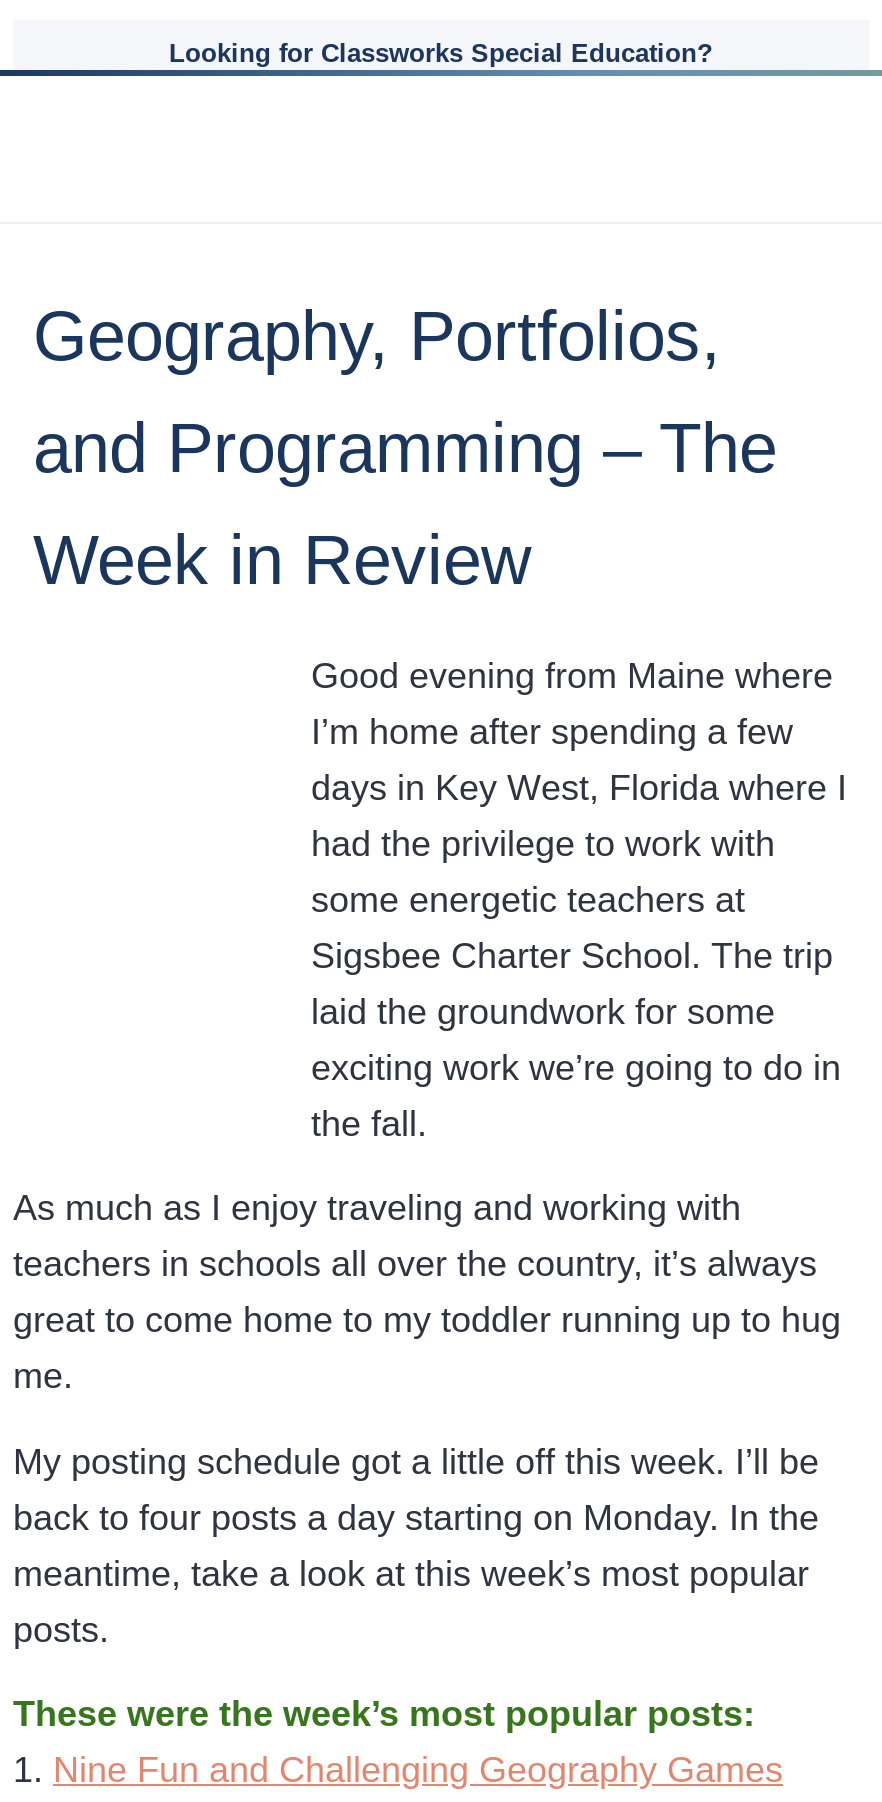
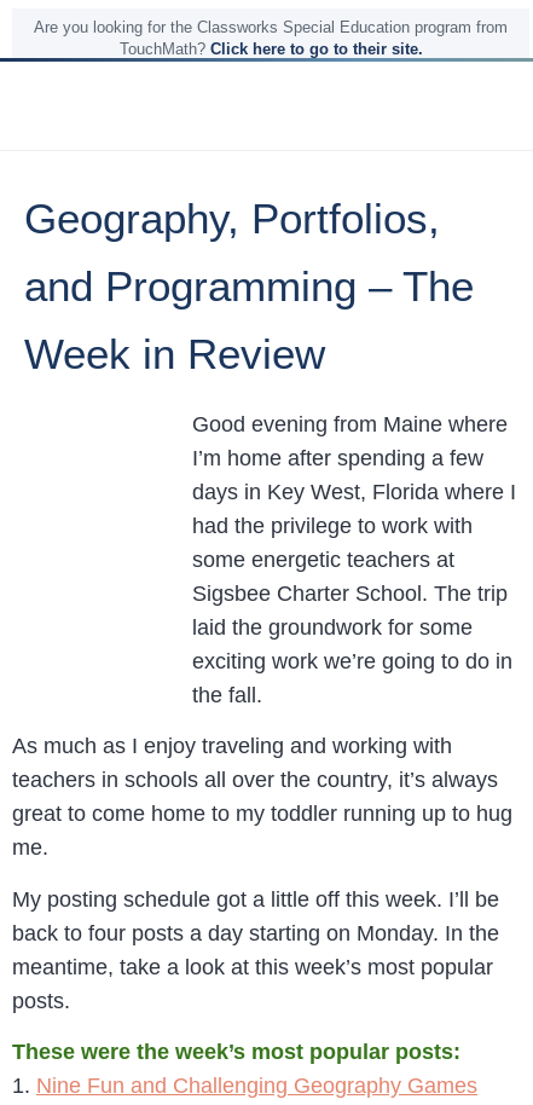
[169,38,713,68] Looking for Classworks Special Education? -> [34,18,508,58] Are you looking for the Classworks Special Education program from | TouchMath? Click here to go to their site.

